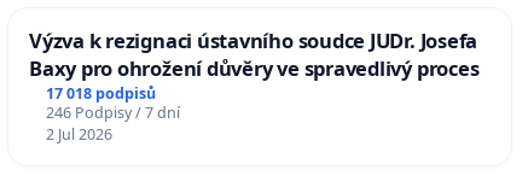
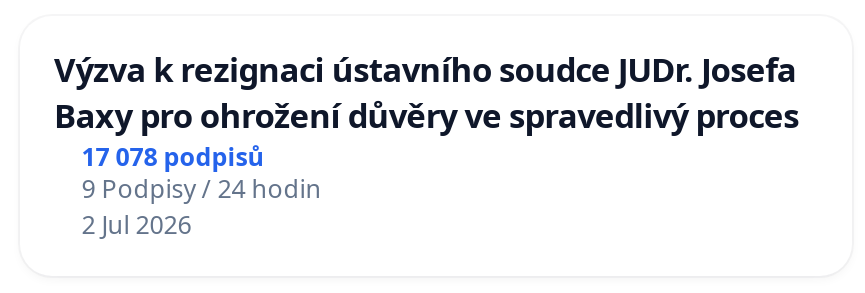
[46,83,156,104] 17 018 podpisů -> [82,139,264,173] 17 078 podpisů
[46,102,180,123] 246 Podpisy / 7 dní -> [82,171,322,205] 9 Podpisy / 24 hodin

